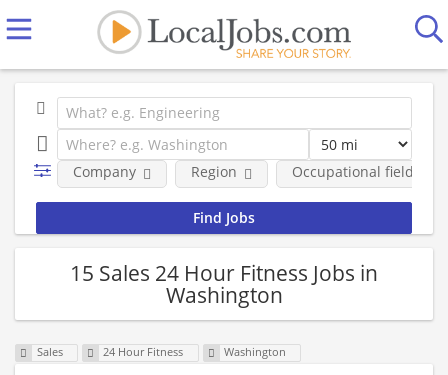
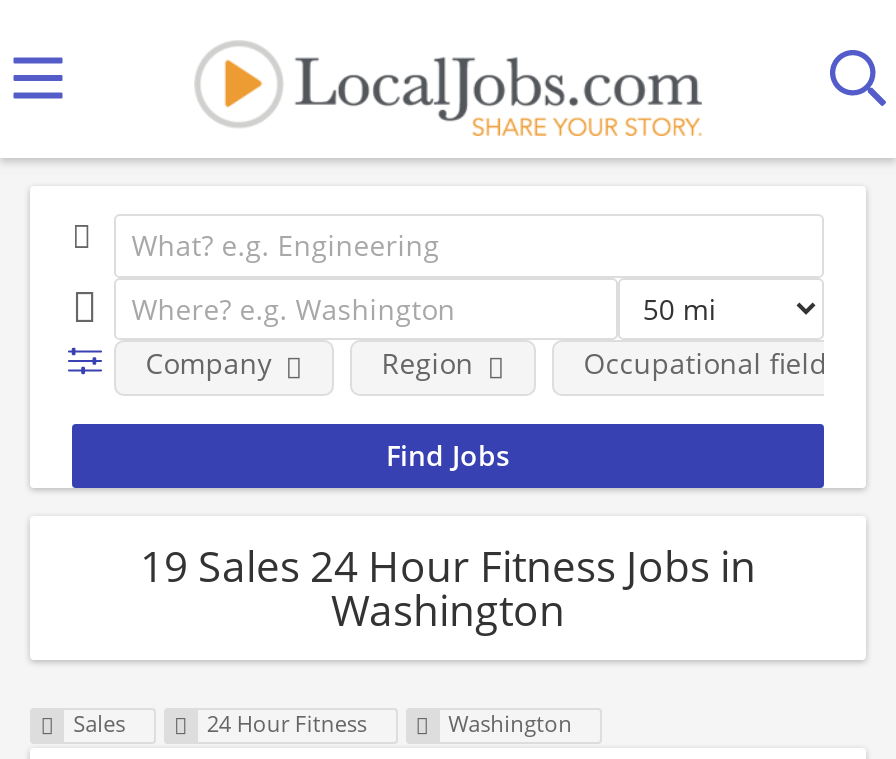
[70,258,378,286] 15 Sales 24 Hour Fitness Jobs in -> [140,537,756,593] 19 Sales 24 Hour Fitness Jobs in

